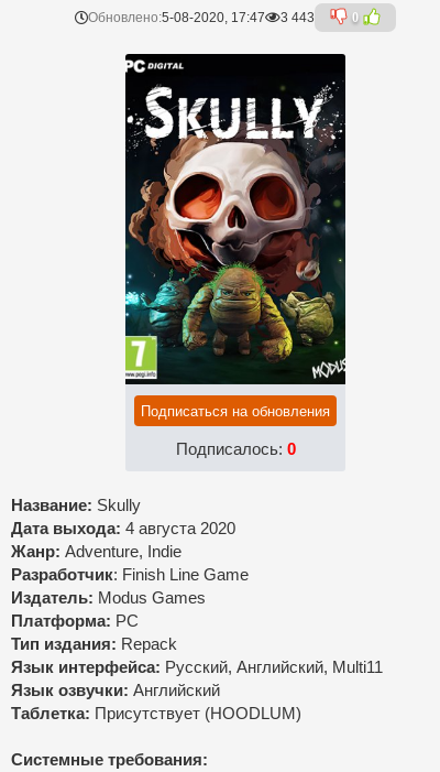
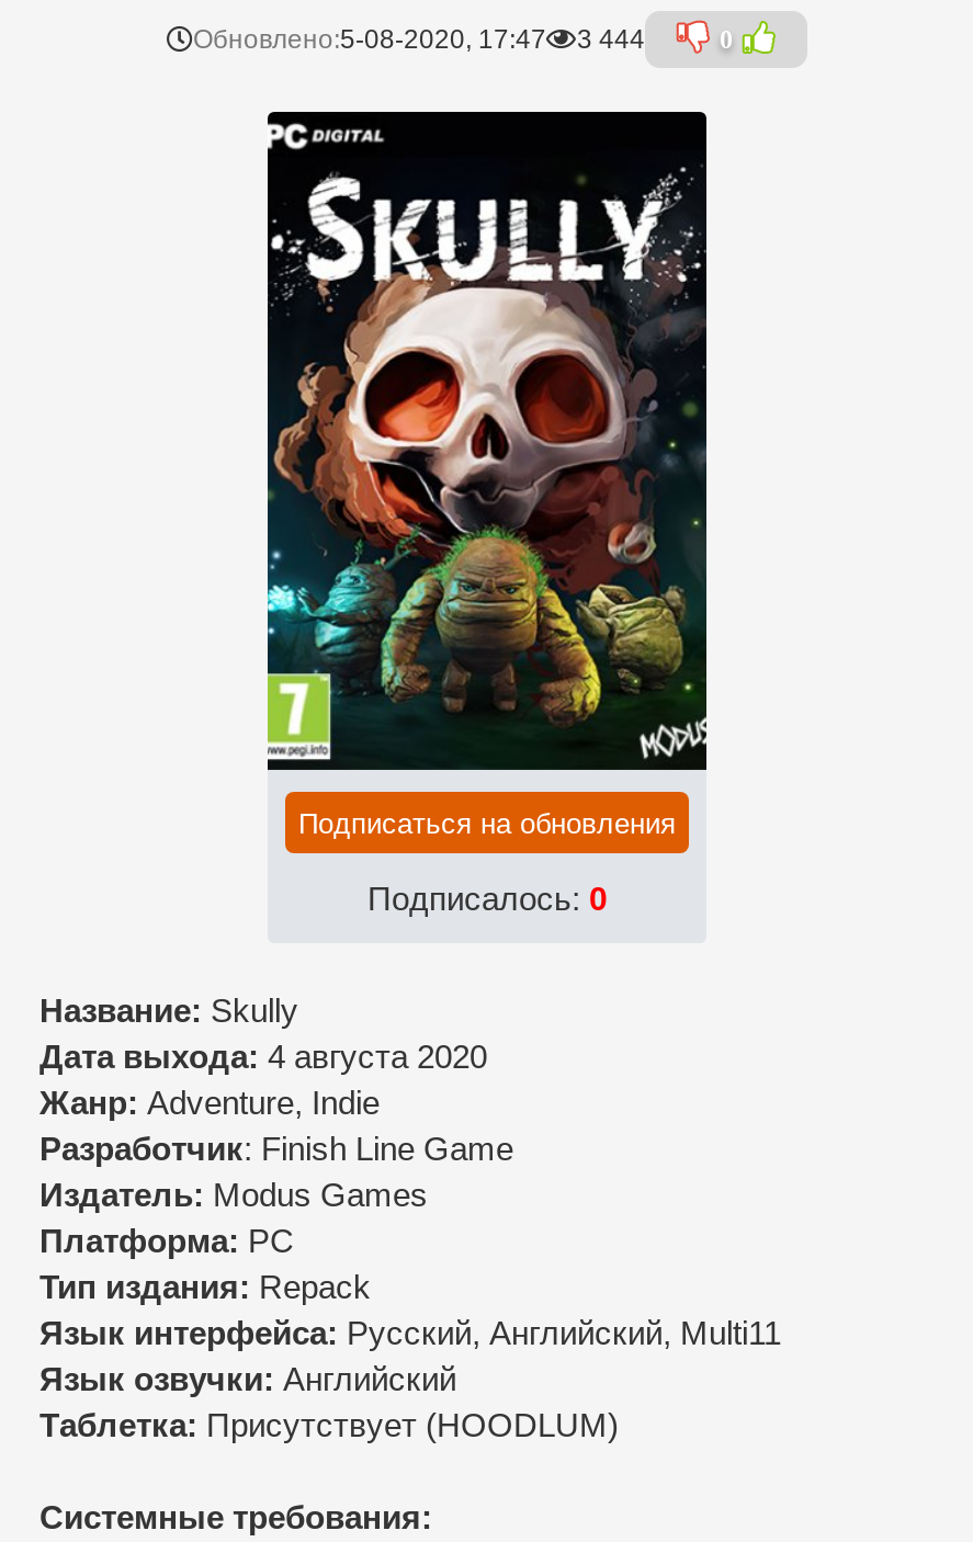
[88,10,315,25] Обновлено:5-08-2020, 17:47 3 443 -> [193,24,645,55] Обновлено:5-08-2020, 17:47 3 444

